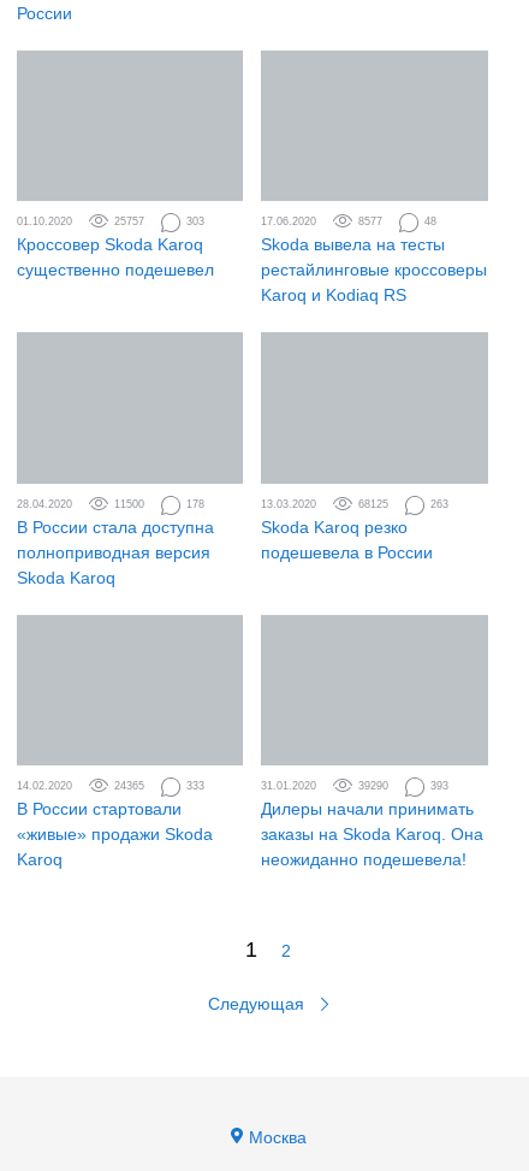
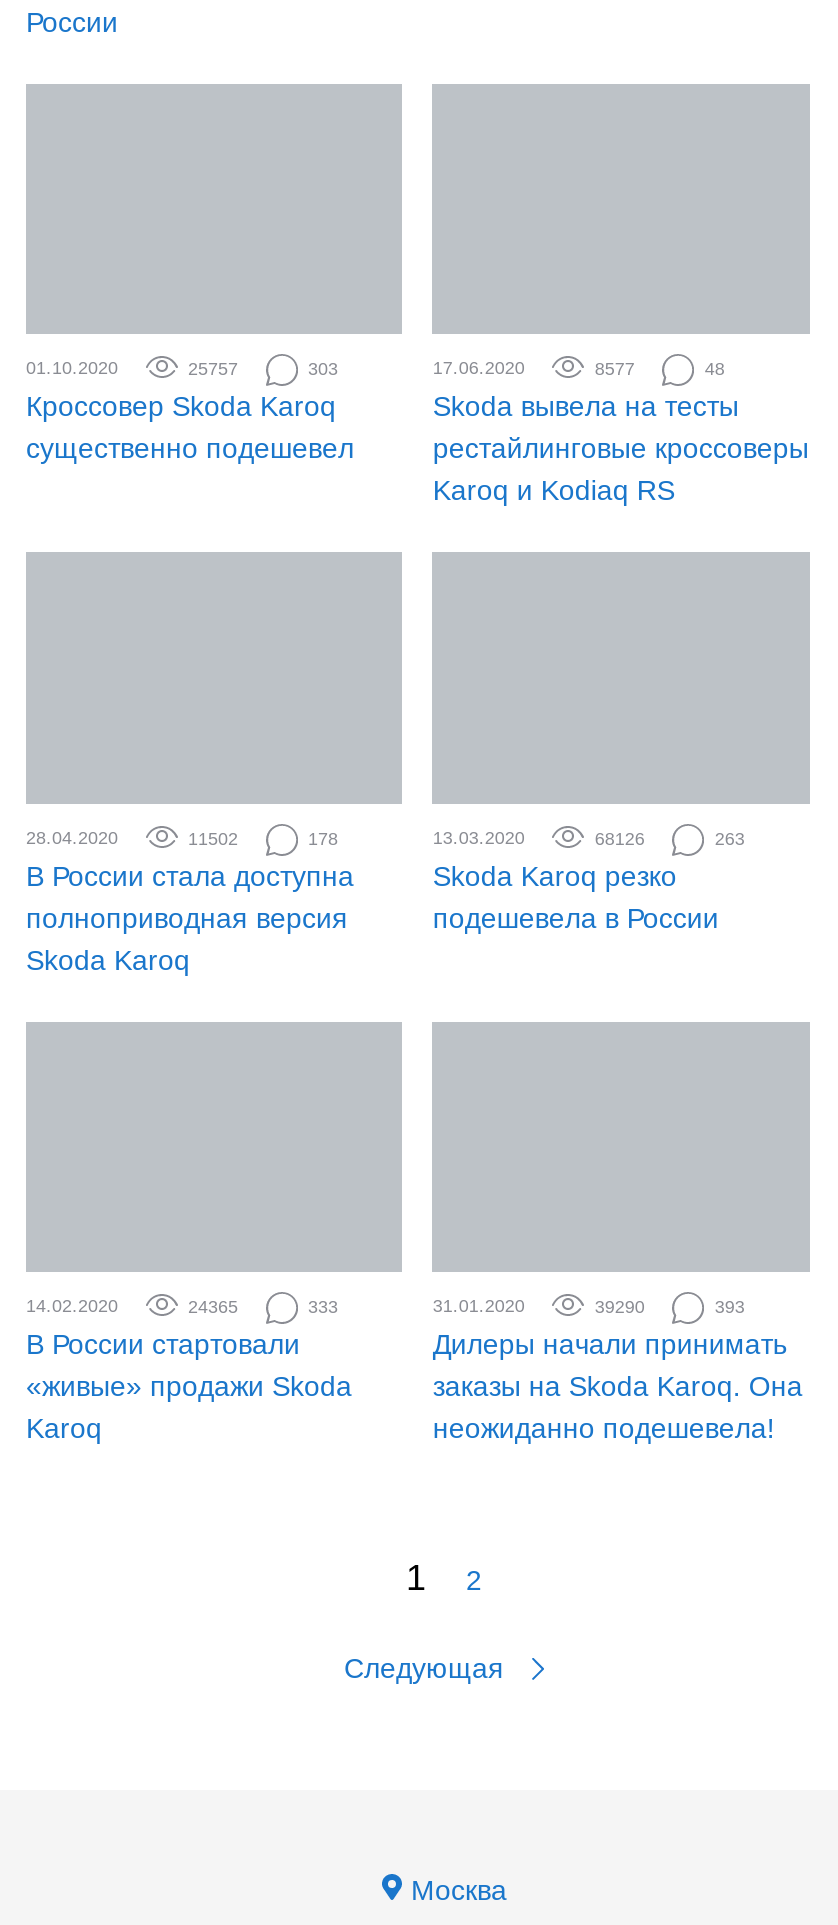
[114,498,144,510] 11500 -> [188,828,238,848] 11502
[359,498,389,510] 68125 -> [595,828,645,848] 68126

